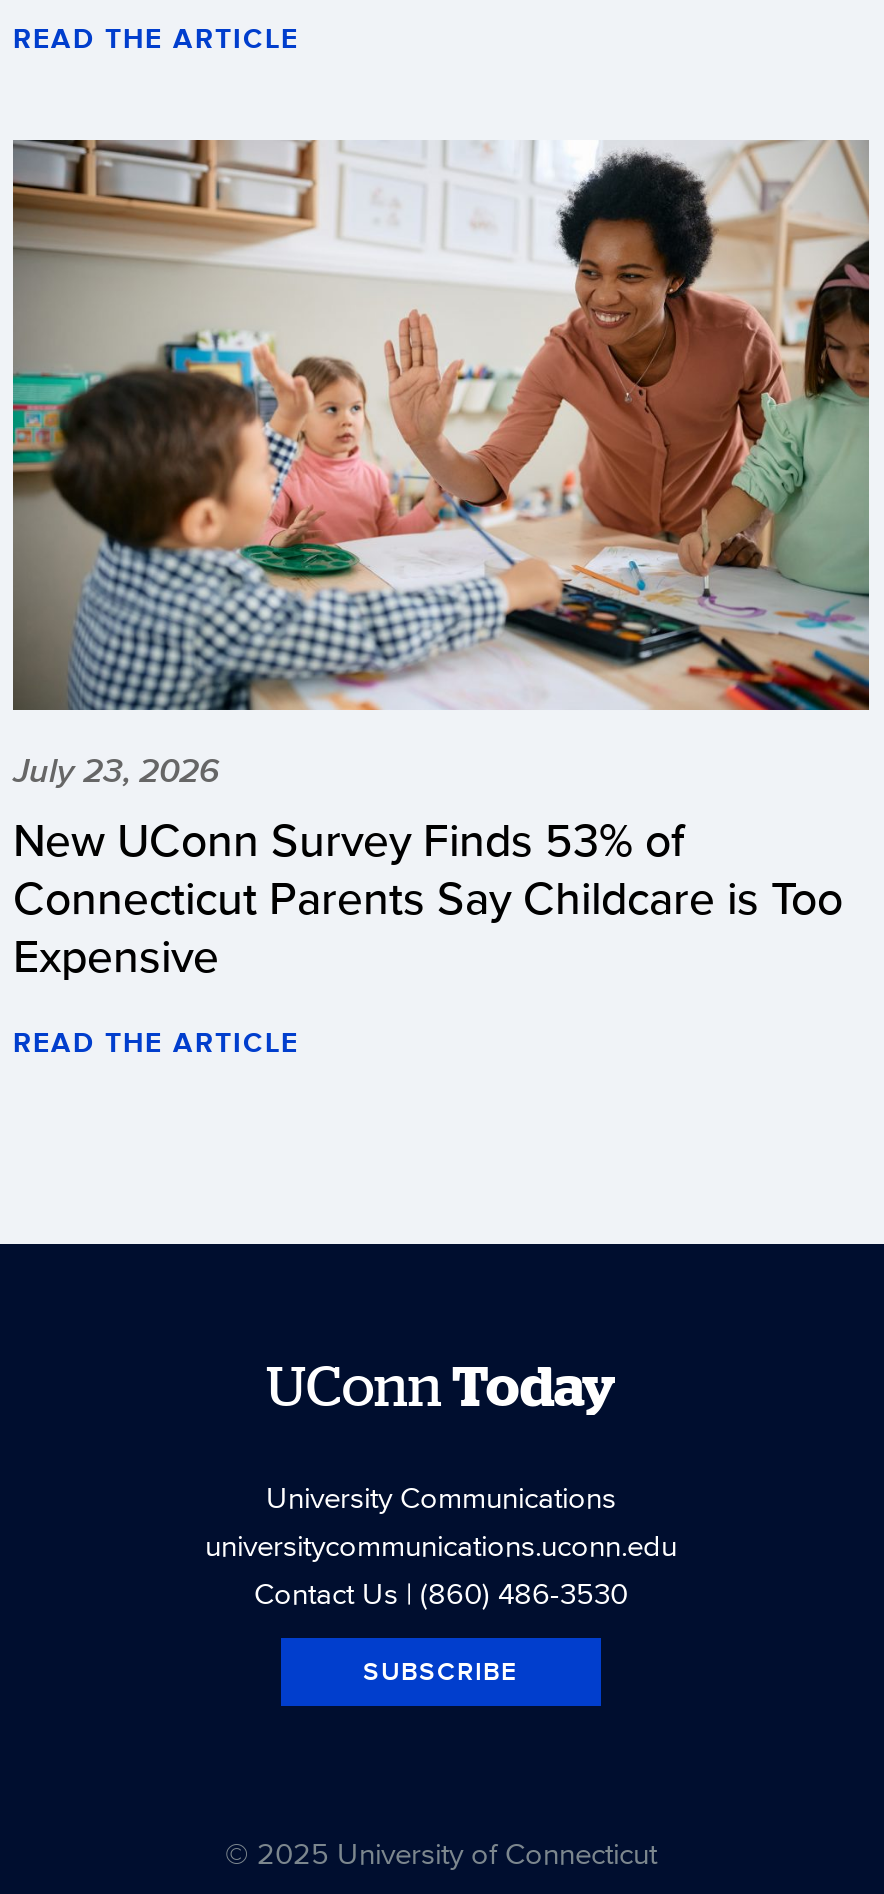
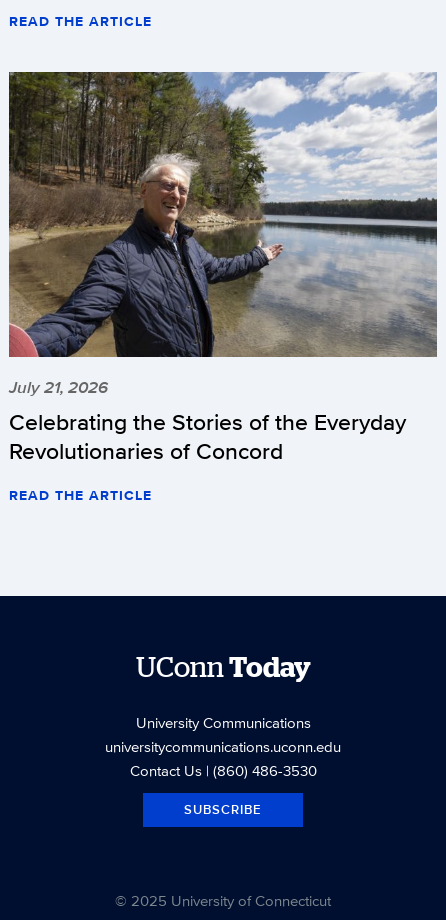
[13,138,871,989] [image] | July 23, 2026 | New UConn Survey Finds 53% of | Connecticut Parents Say Childcare is Too | Expensive -> [9,71,437,467] [image] | July 21, 2026 | Celebrating the Stories of the Everyday | Revolutionaries of Concord

